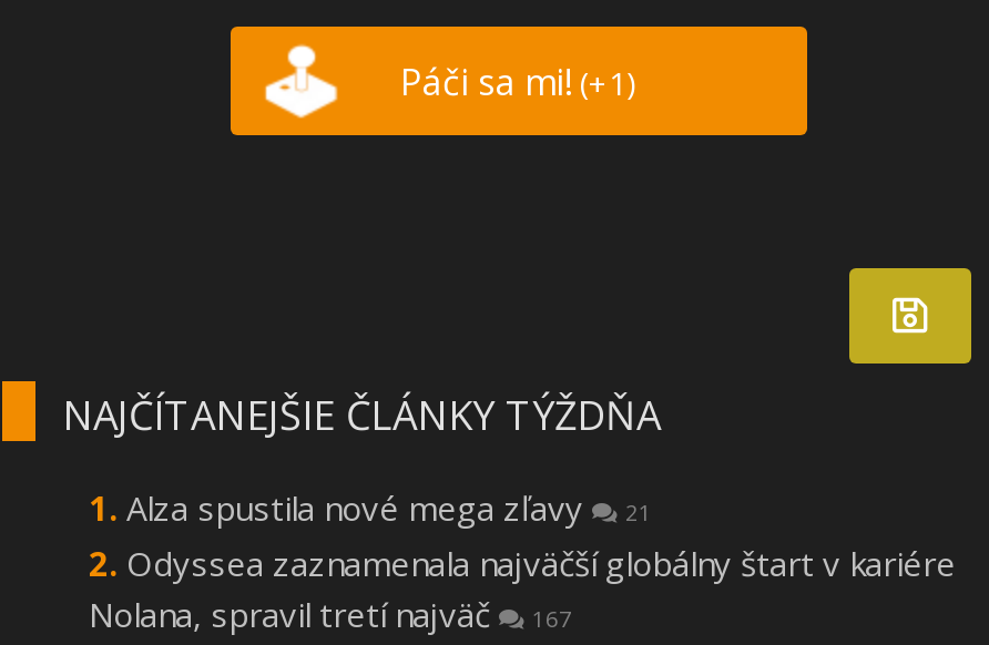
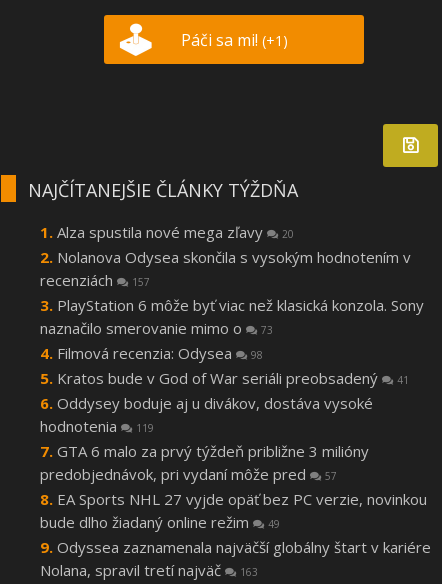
[625,496,652,527] 21 -> [40,227,427,532] 20 | Nolanova Odysea skončila s vysokým hodnotením v | recenziách | 157 | PlayStation 6 môže byť viac než klasická konzola. Sony | naznačilo smerovanie mimo o | 73 | Filmová recenzia: Odysea | 98 | Kratos bude v God of War seriáli preobsadený | 41 | Oddysey boduje aj u divákov, dostáva vysoké | hodnotenia | 119 | GTA 6 malo za prvý týždeň približne 3 milióny | predobjednávok, pri vydaní môže pred | 57 | EA Sports NHL 27 vyjde opäť bez PC verzie, novinkou | bude dlho žiadaný online režim | 49
[89,591,572,635] Nolana, spravil tretí najväč 167 -> [40,560,258,580] Nolana, spravil tretí najväč 163

